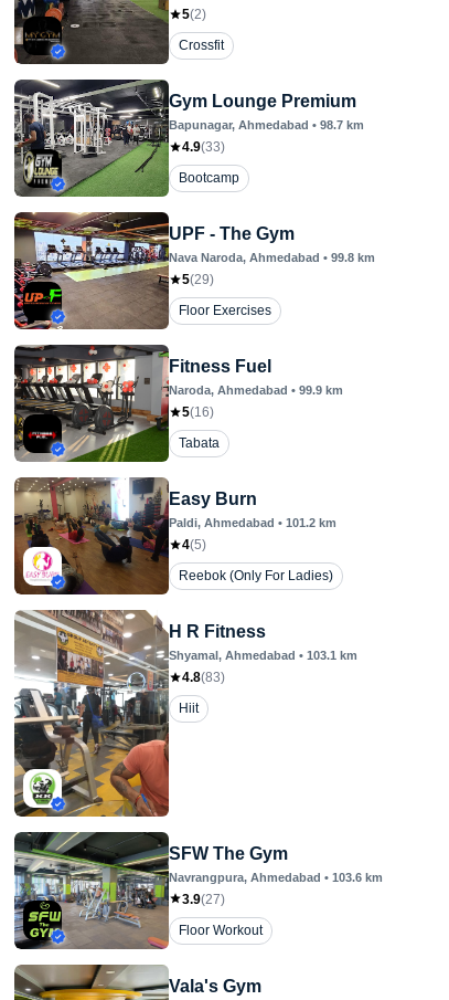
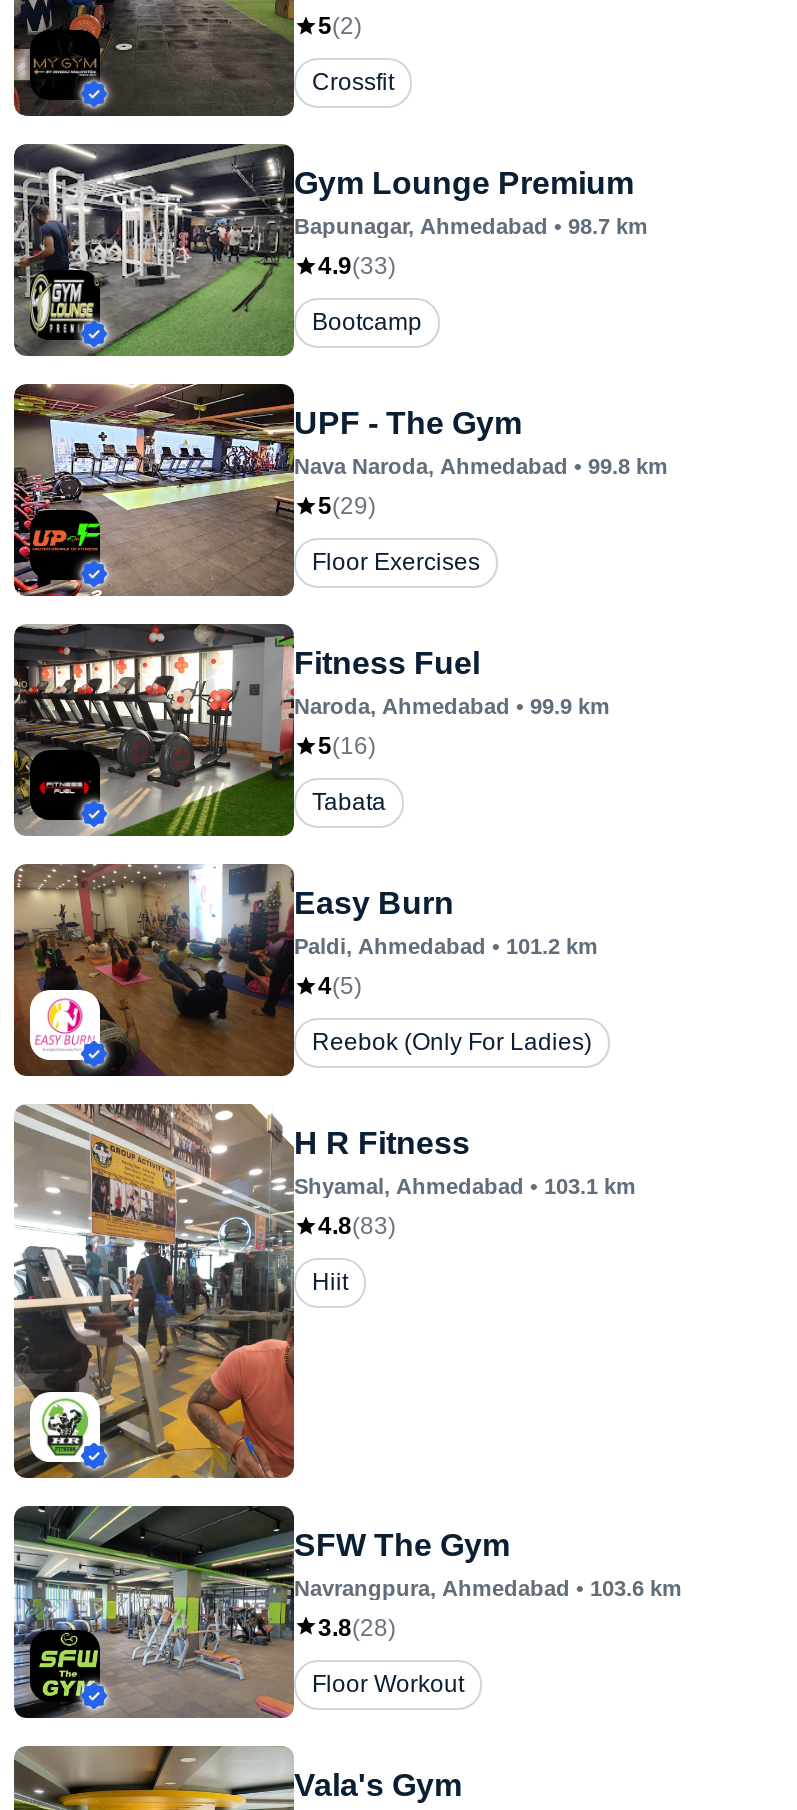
[182,891,225,907] 3.9(27) -> [318,1613,396,1641] 3.8(28)

